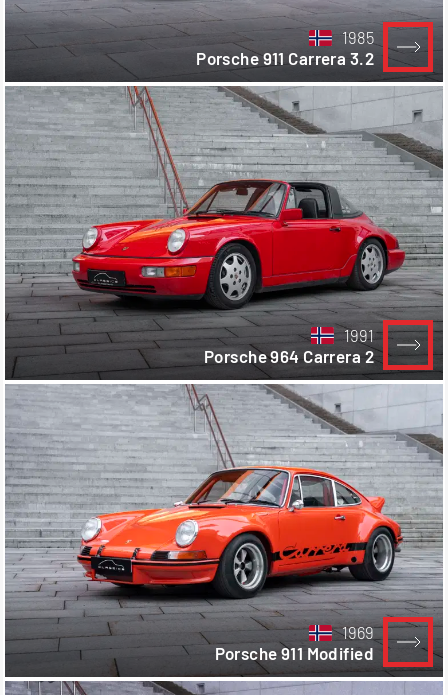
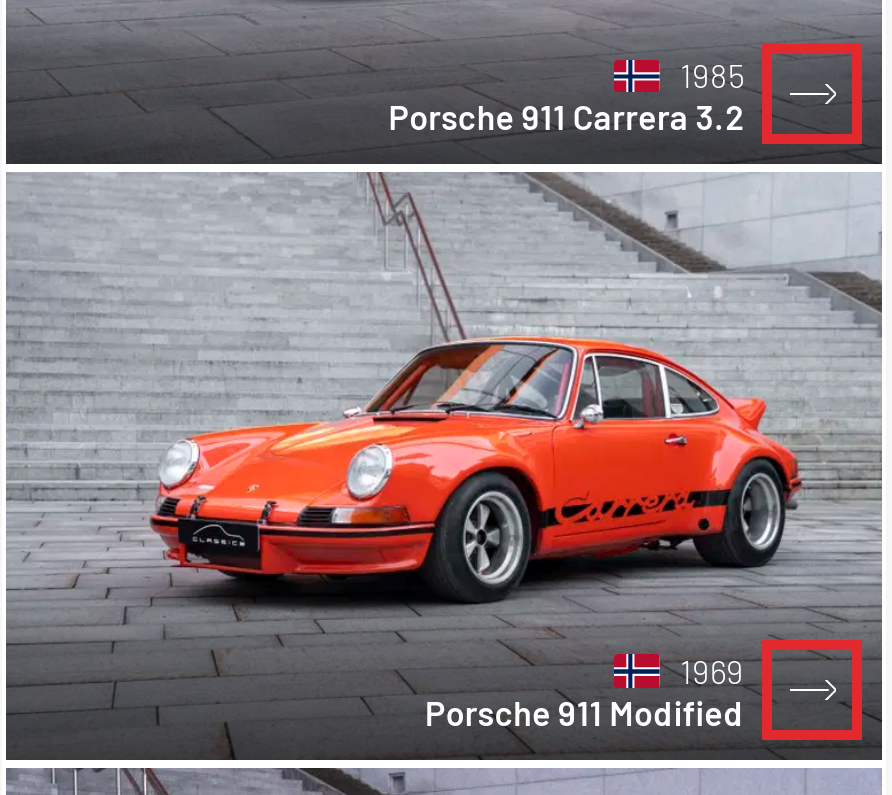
[6,86,442,368] [image] | 1991 | Porsche 964 Carrera 2 -> none

